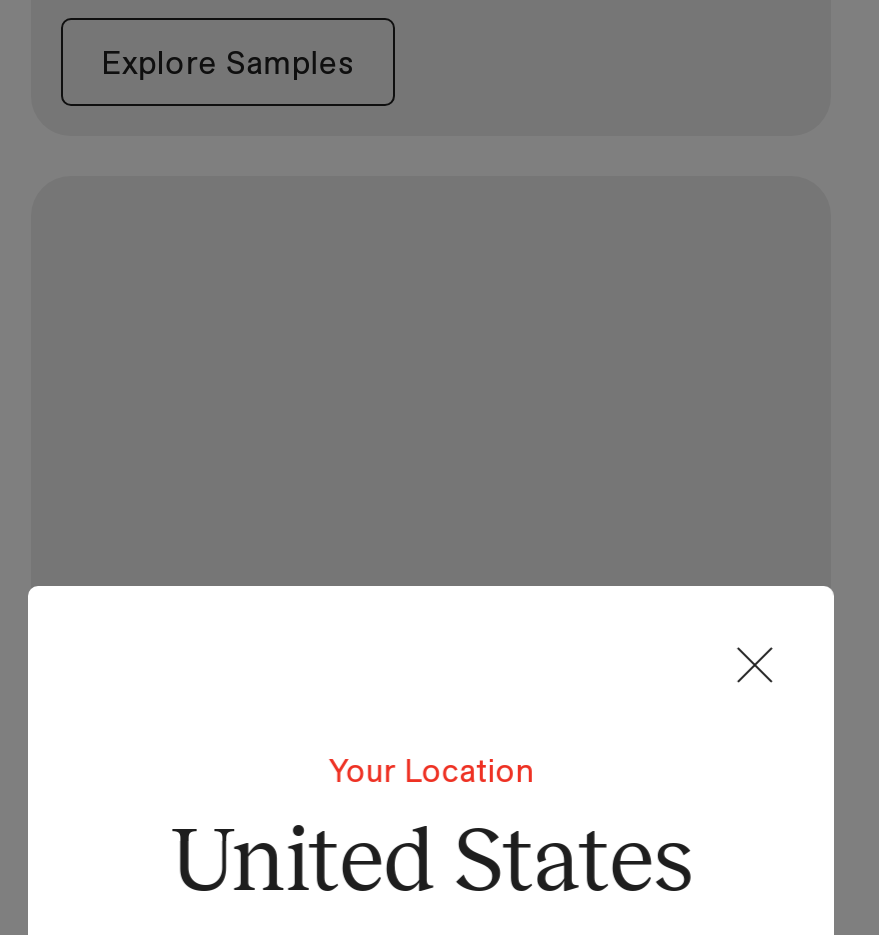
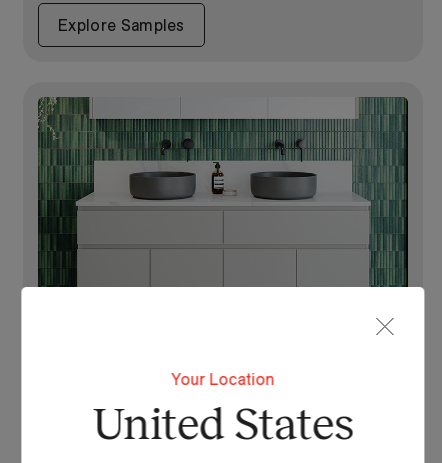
none -> [37,97,409,288] [image]

